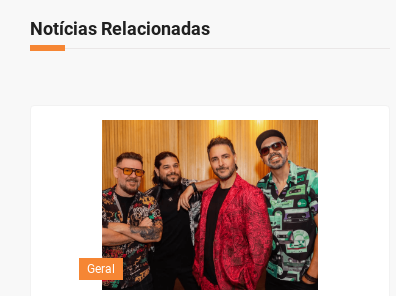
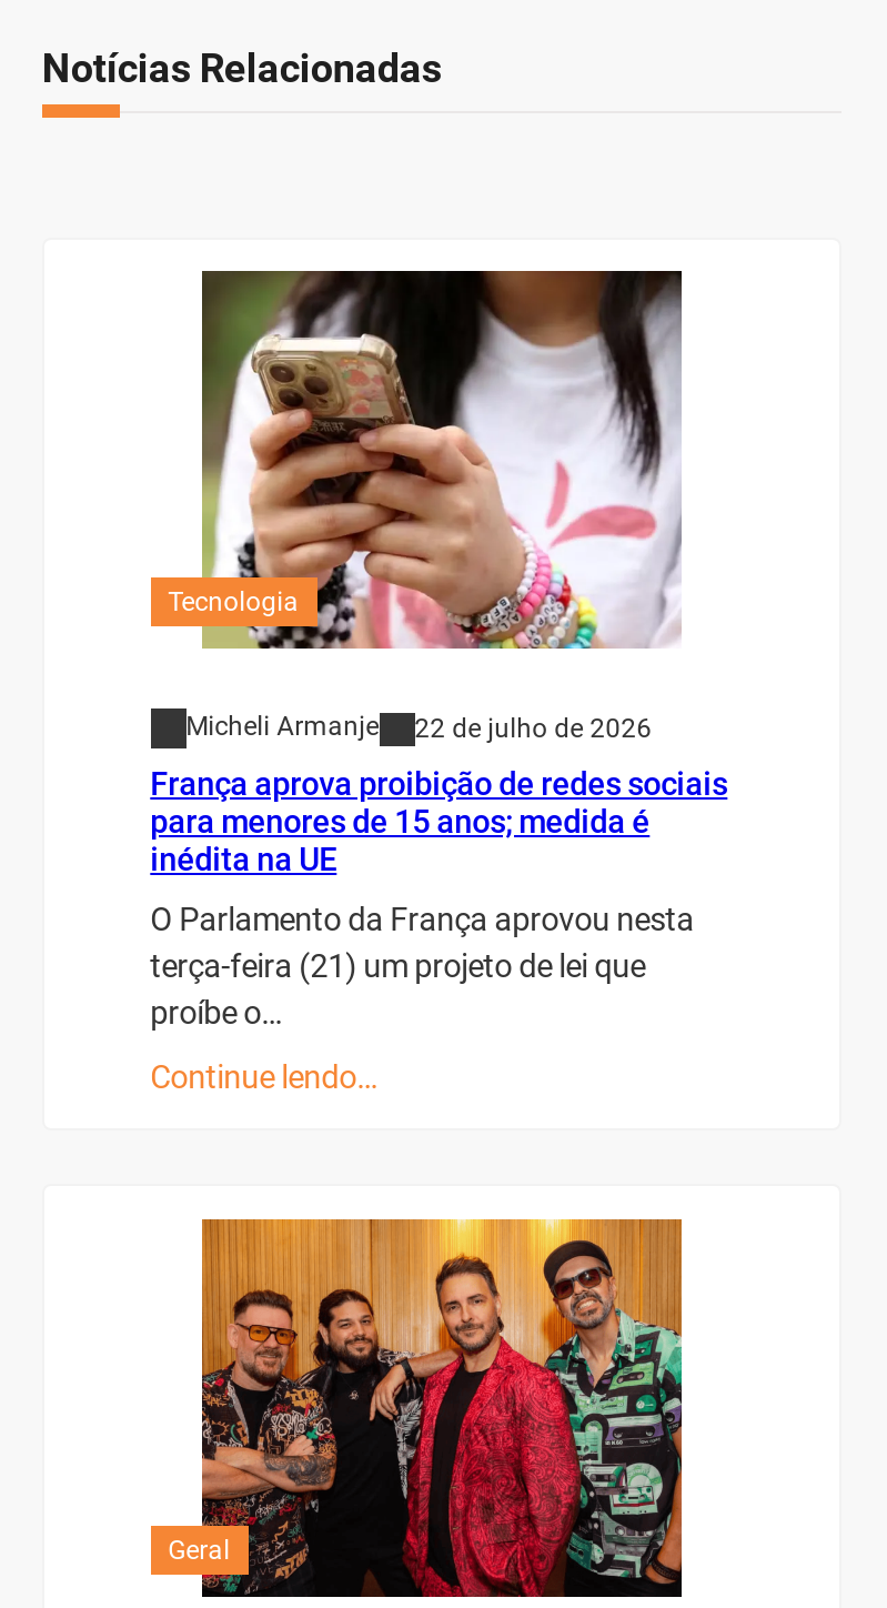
none -> [150,711,728,1095] Micheli Armanje | 22 de julho de 2026 | França aprova proibição de redes sociais | para menores de 15 anos; medida é | inédita na UE | O Parlamento da França aprovou nesta | terça-feira (21) um projeto de lei que | proíbe o… | Continue lendo…
none -> [168,269,684,651] [image] | Tecnologia

